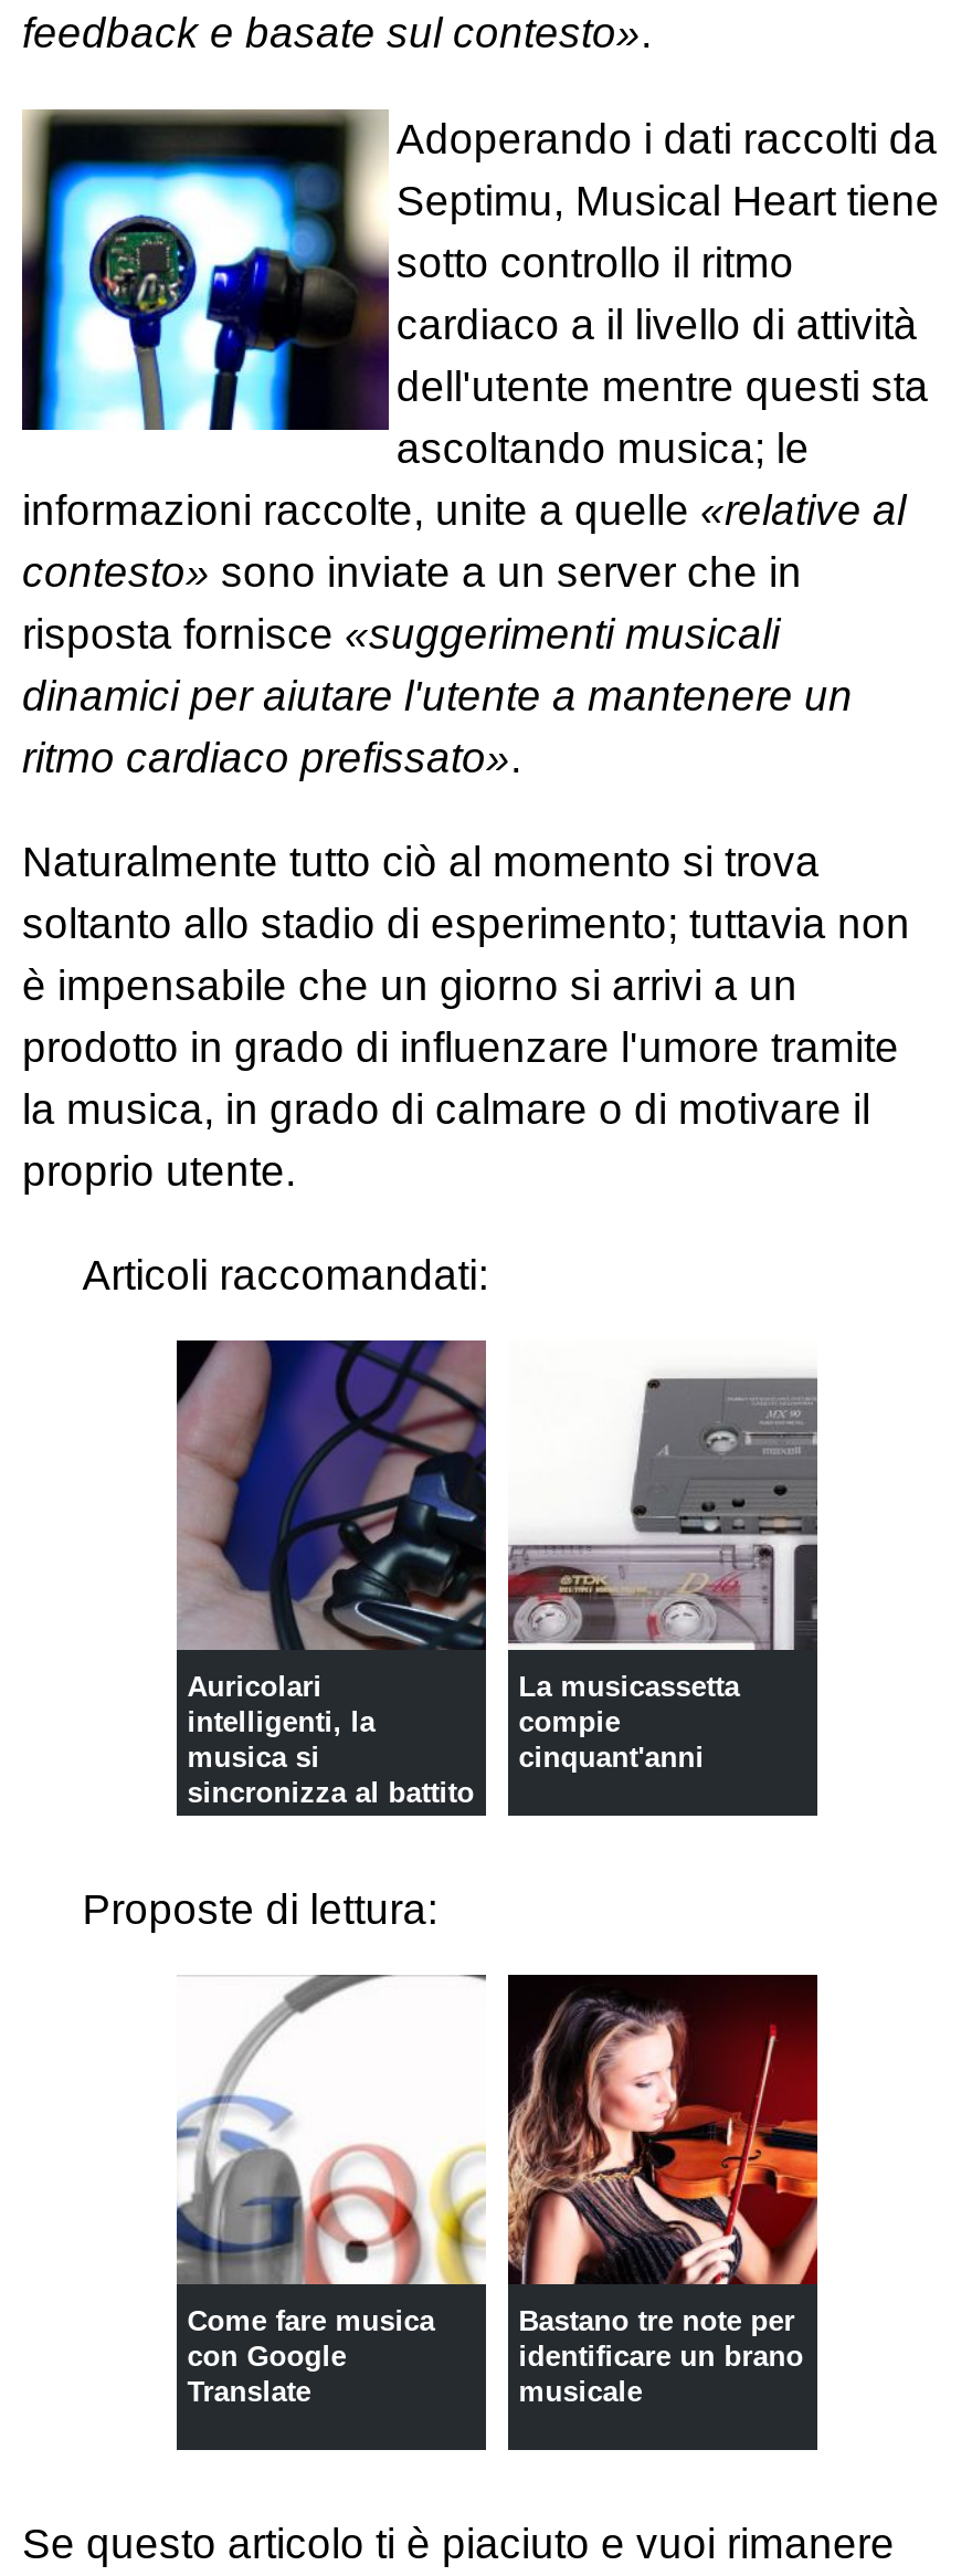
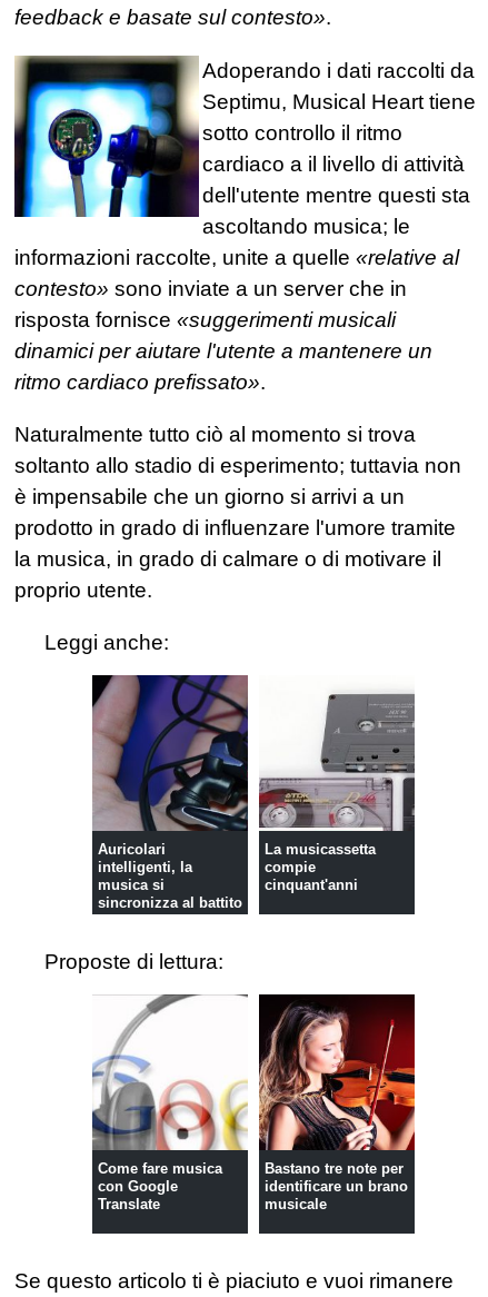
[82,1252,489,1298] Articoli raccomandati: -> [45,631,169,654] Leggi anche:

